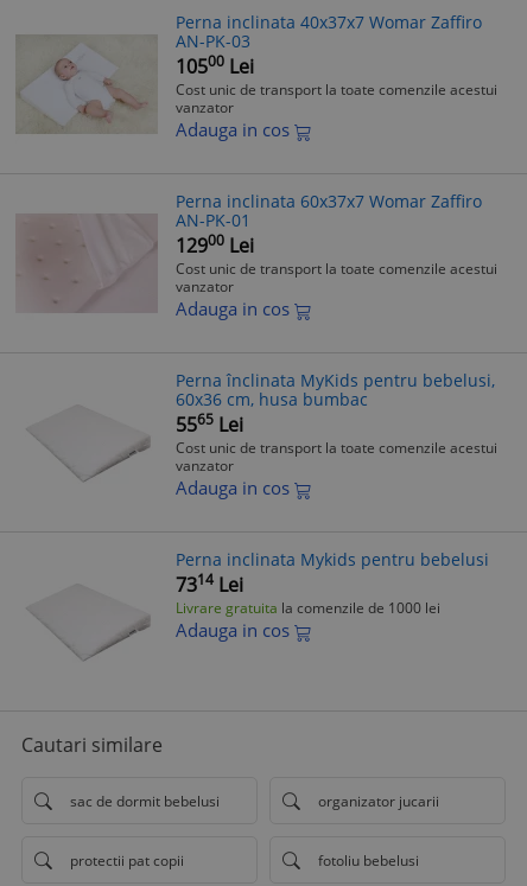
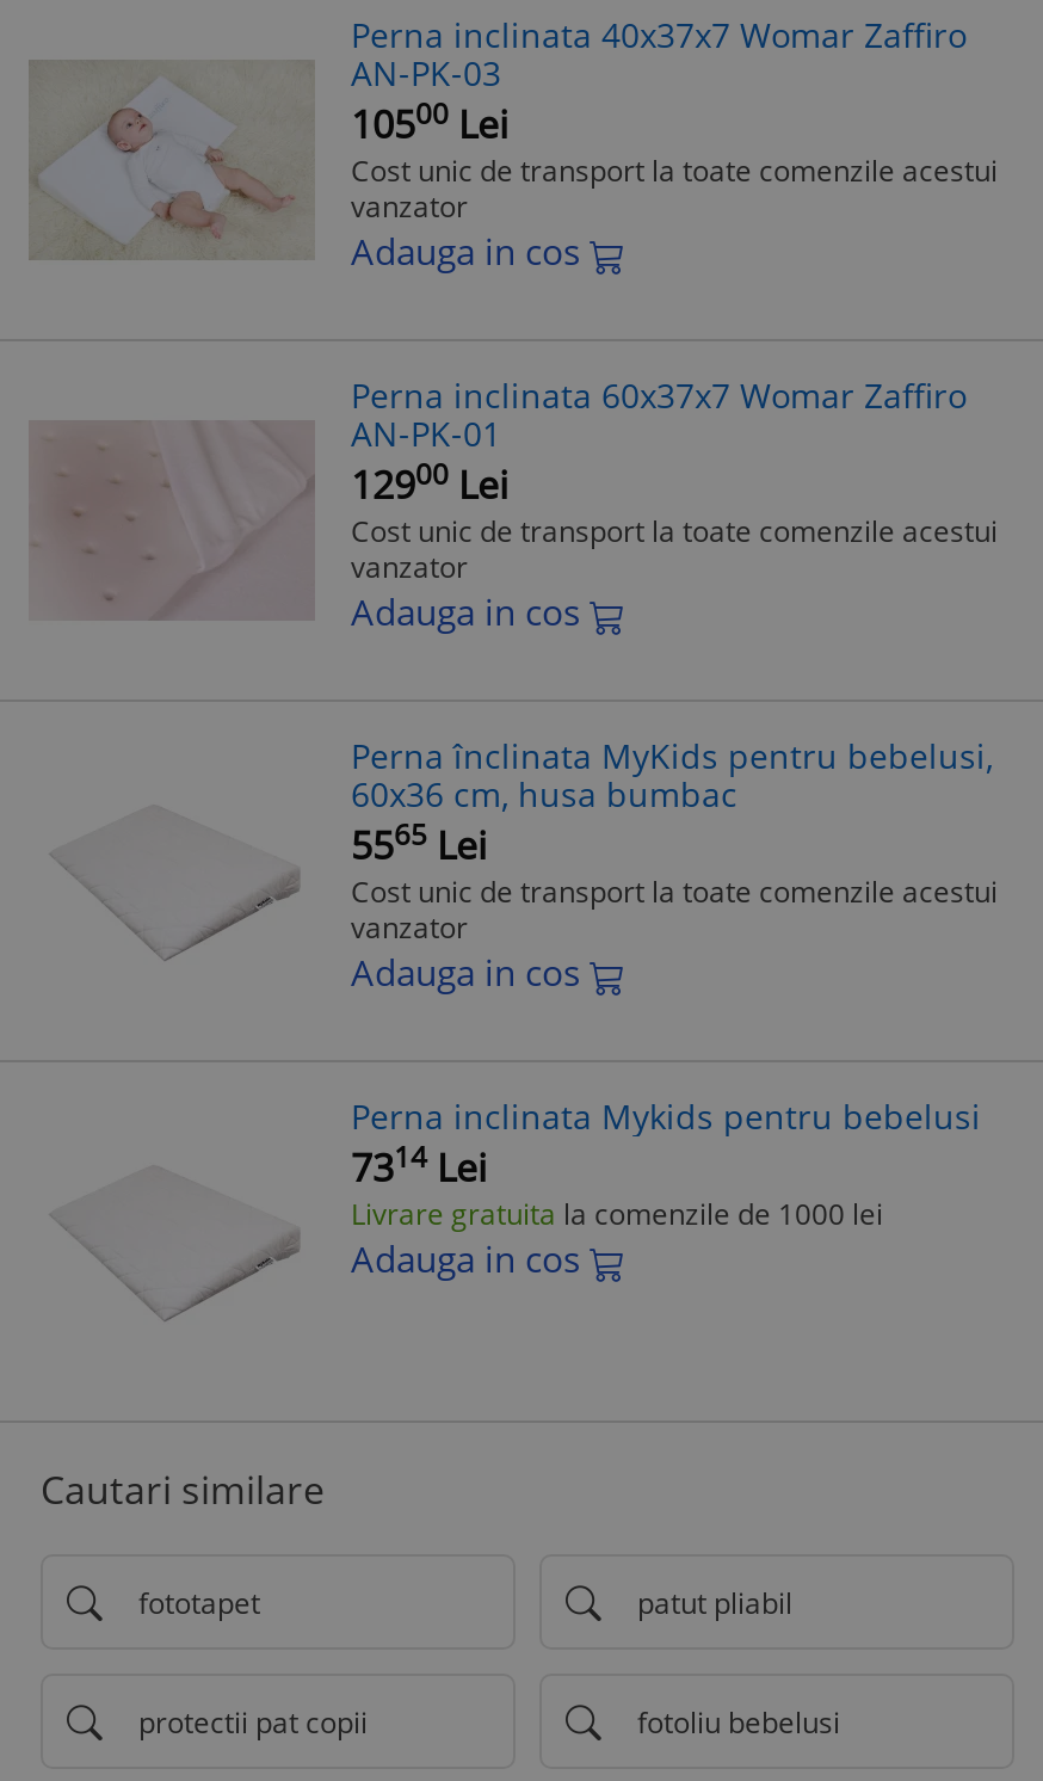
[70,791,439,811] sac de dormit bebelusi | organizator jucarii -> [138,1582,792,1622] fototapet | patut pliabil

